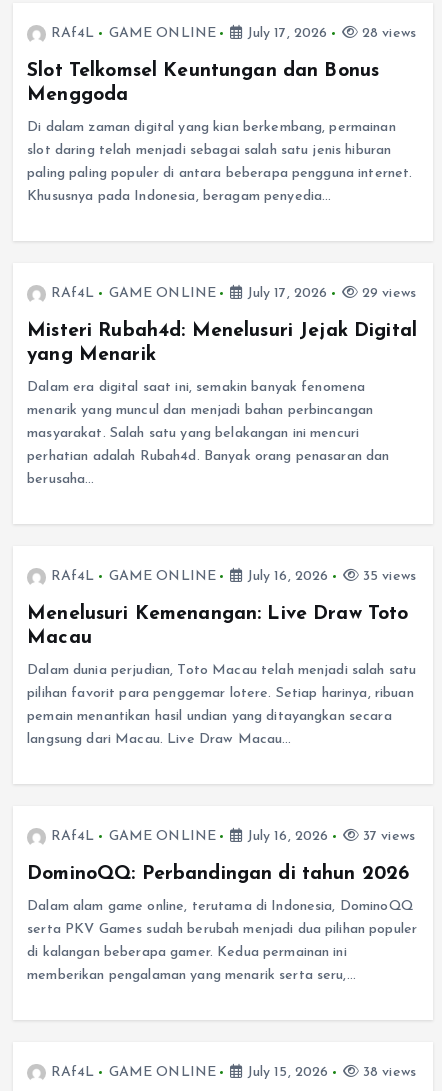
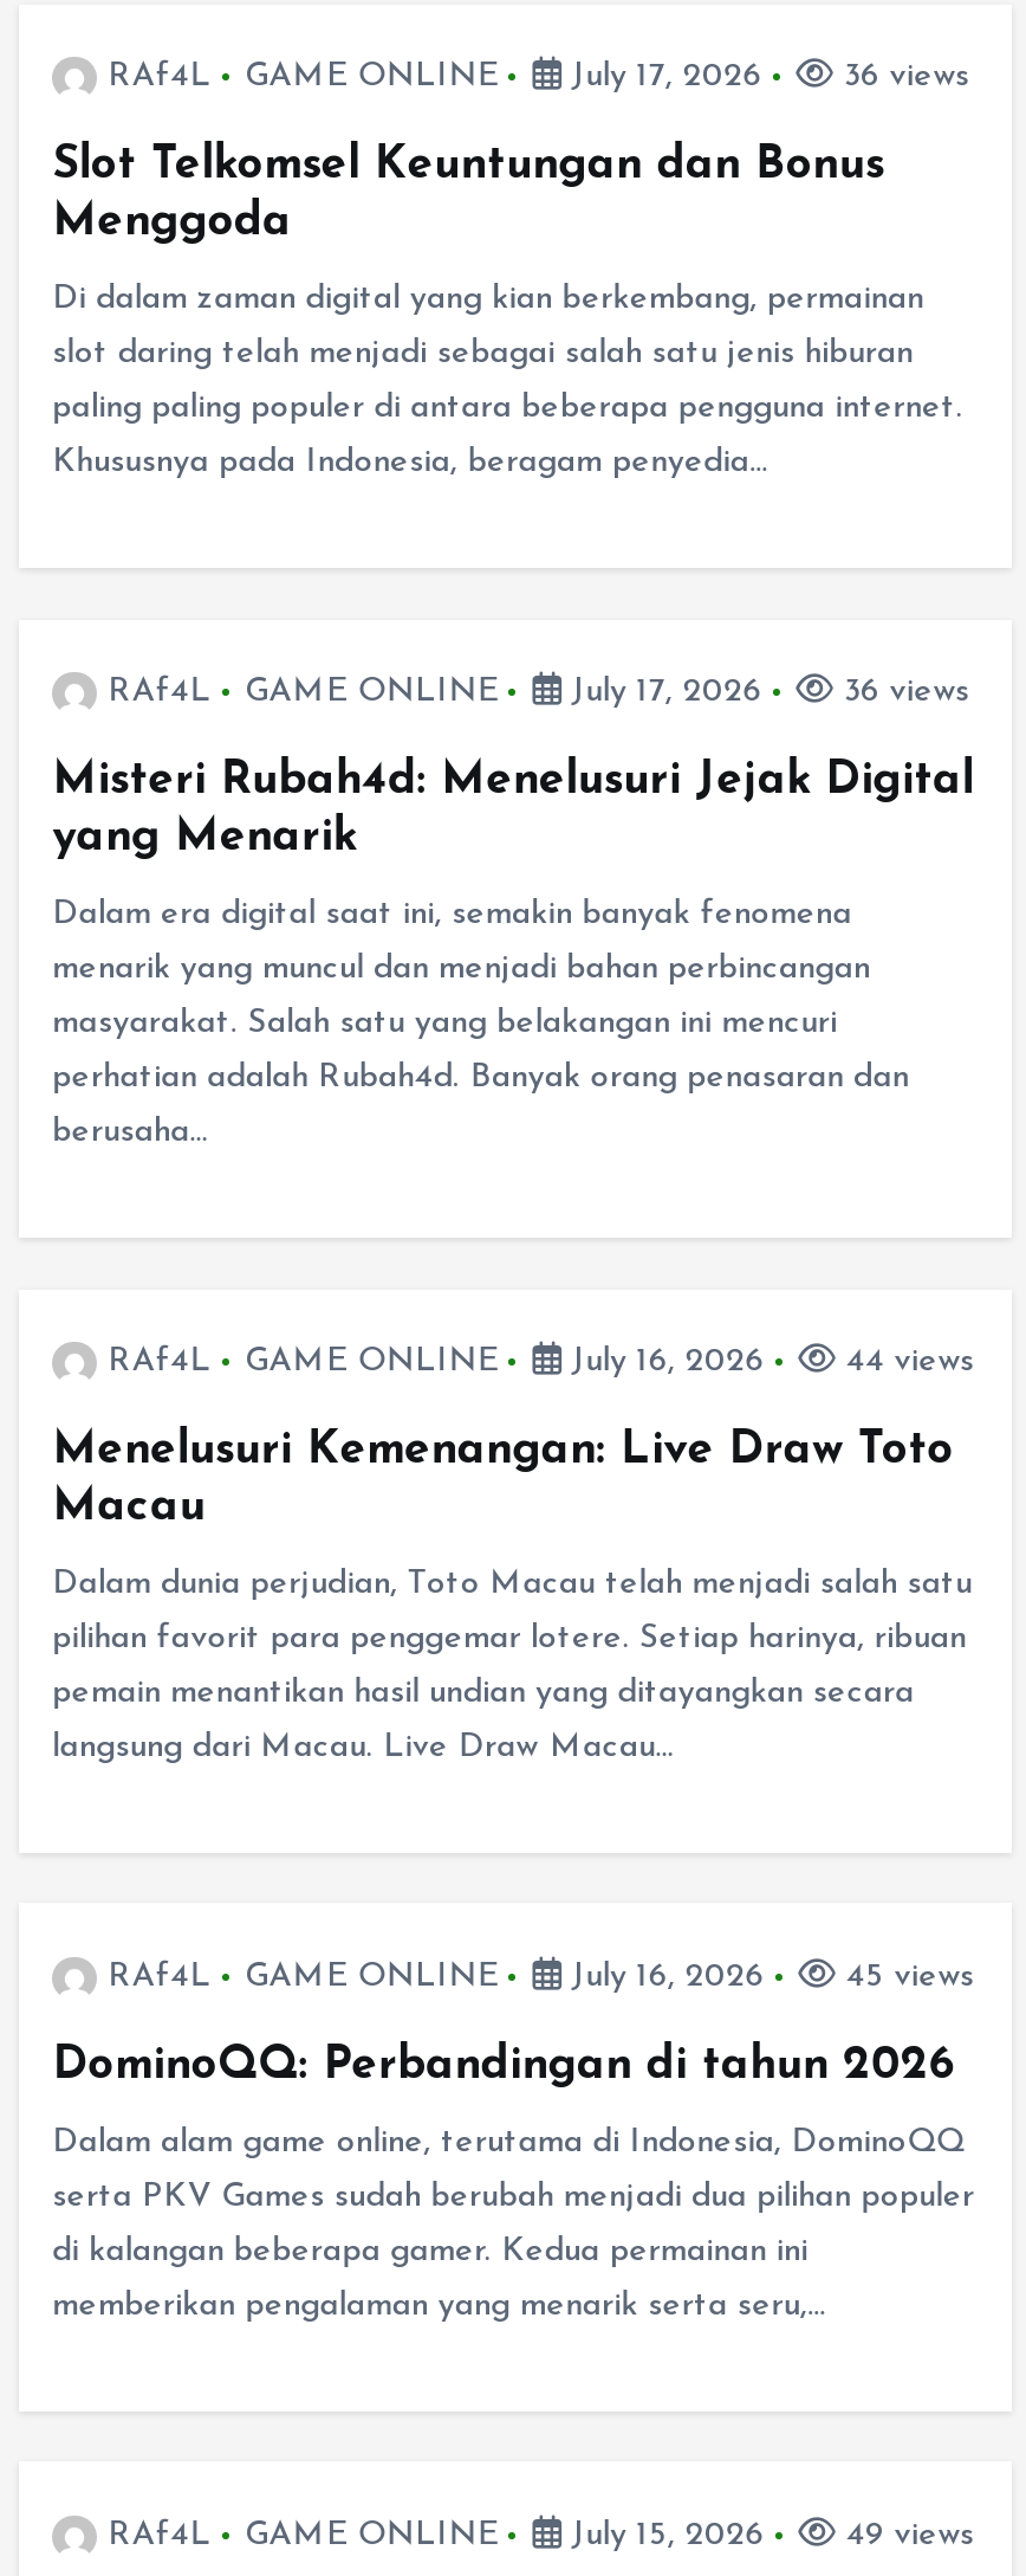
[358,26,416,41] 28 views -> [834,59,969,95] 36 views
[358,286,416,301] 29 views -> [834,674,969,710] 36 views
[359,569,416,584] 35 views -> [836,1344,974,1379] 44 views
[359,829,415,844] 37 views -> [836,1959,974,1995] 45 views
[359,1065,416,1080] 38 views -> [836,2518,974,2553] 49 views

